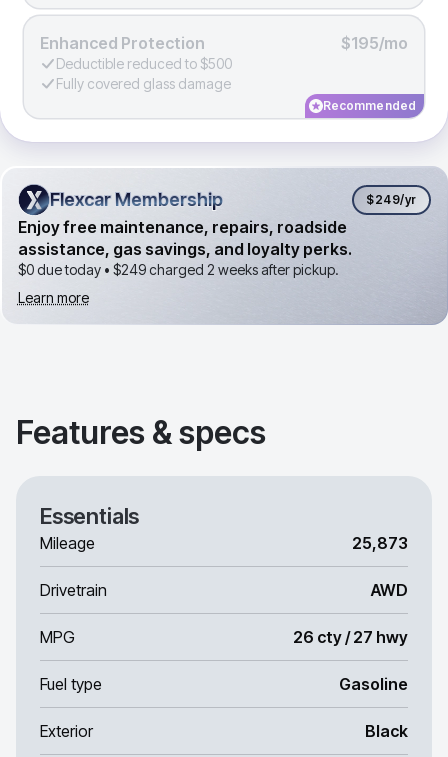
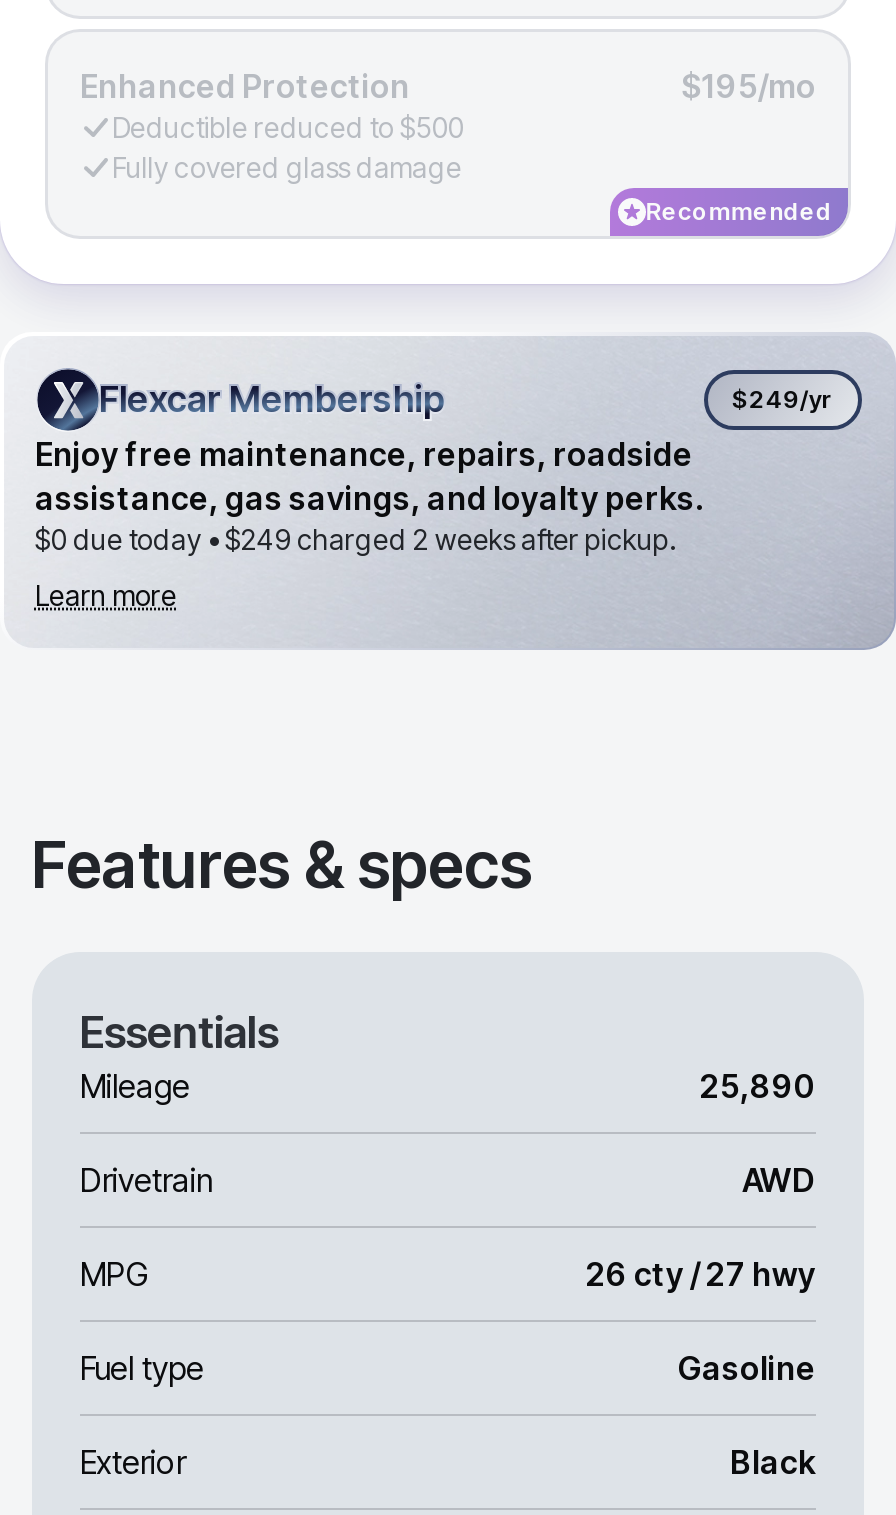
[352,533,408,553] 25,873 -> [700,1066,816,1106] 25,890

